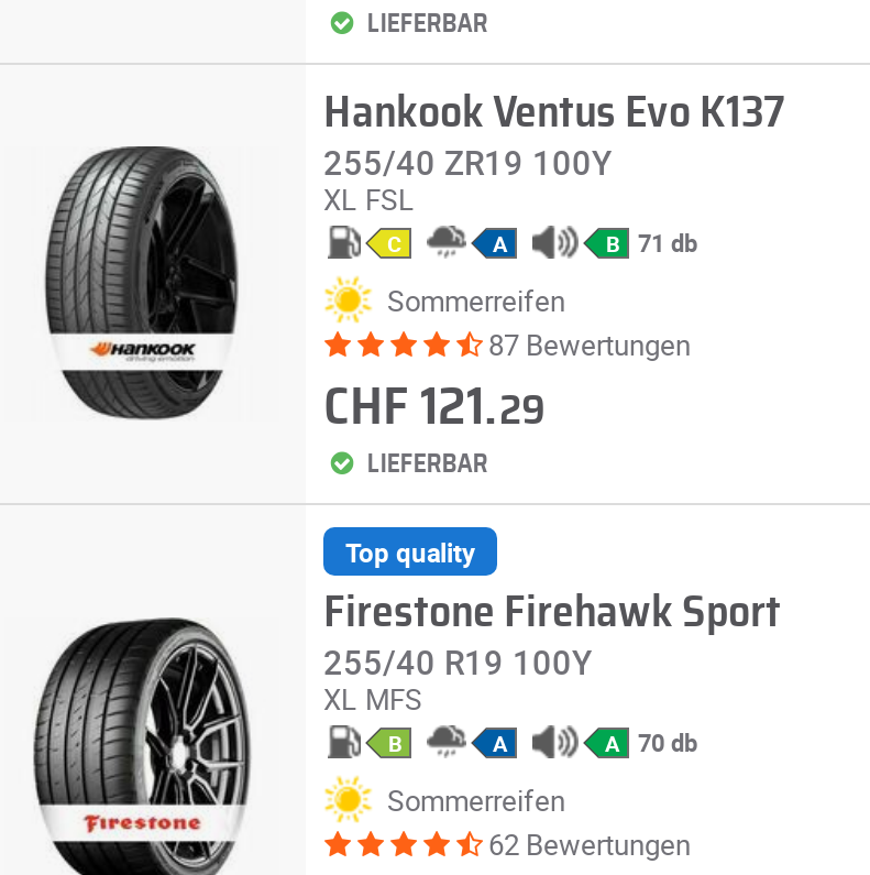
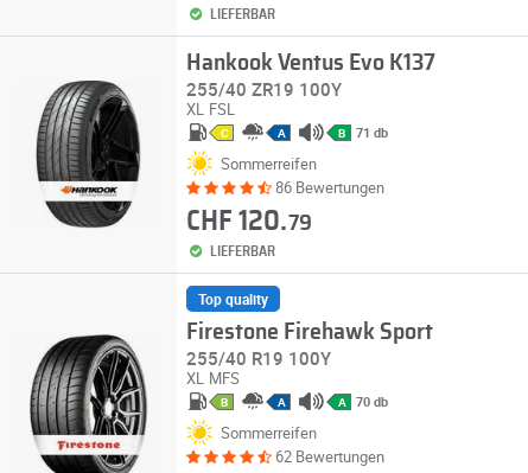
[488,325,691,364] 87 Bewertungen -> [275,177,384,198] 86 Bewertungen
[323,382,546,435] CHF 121.29 -> [186,207,312,236] CHF 120.79

